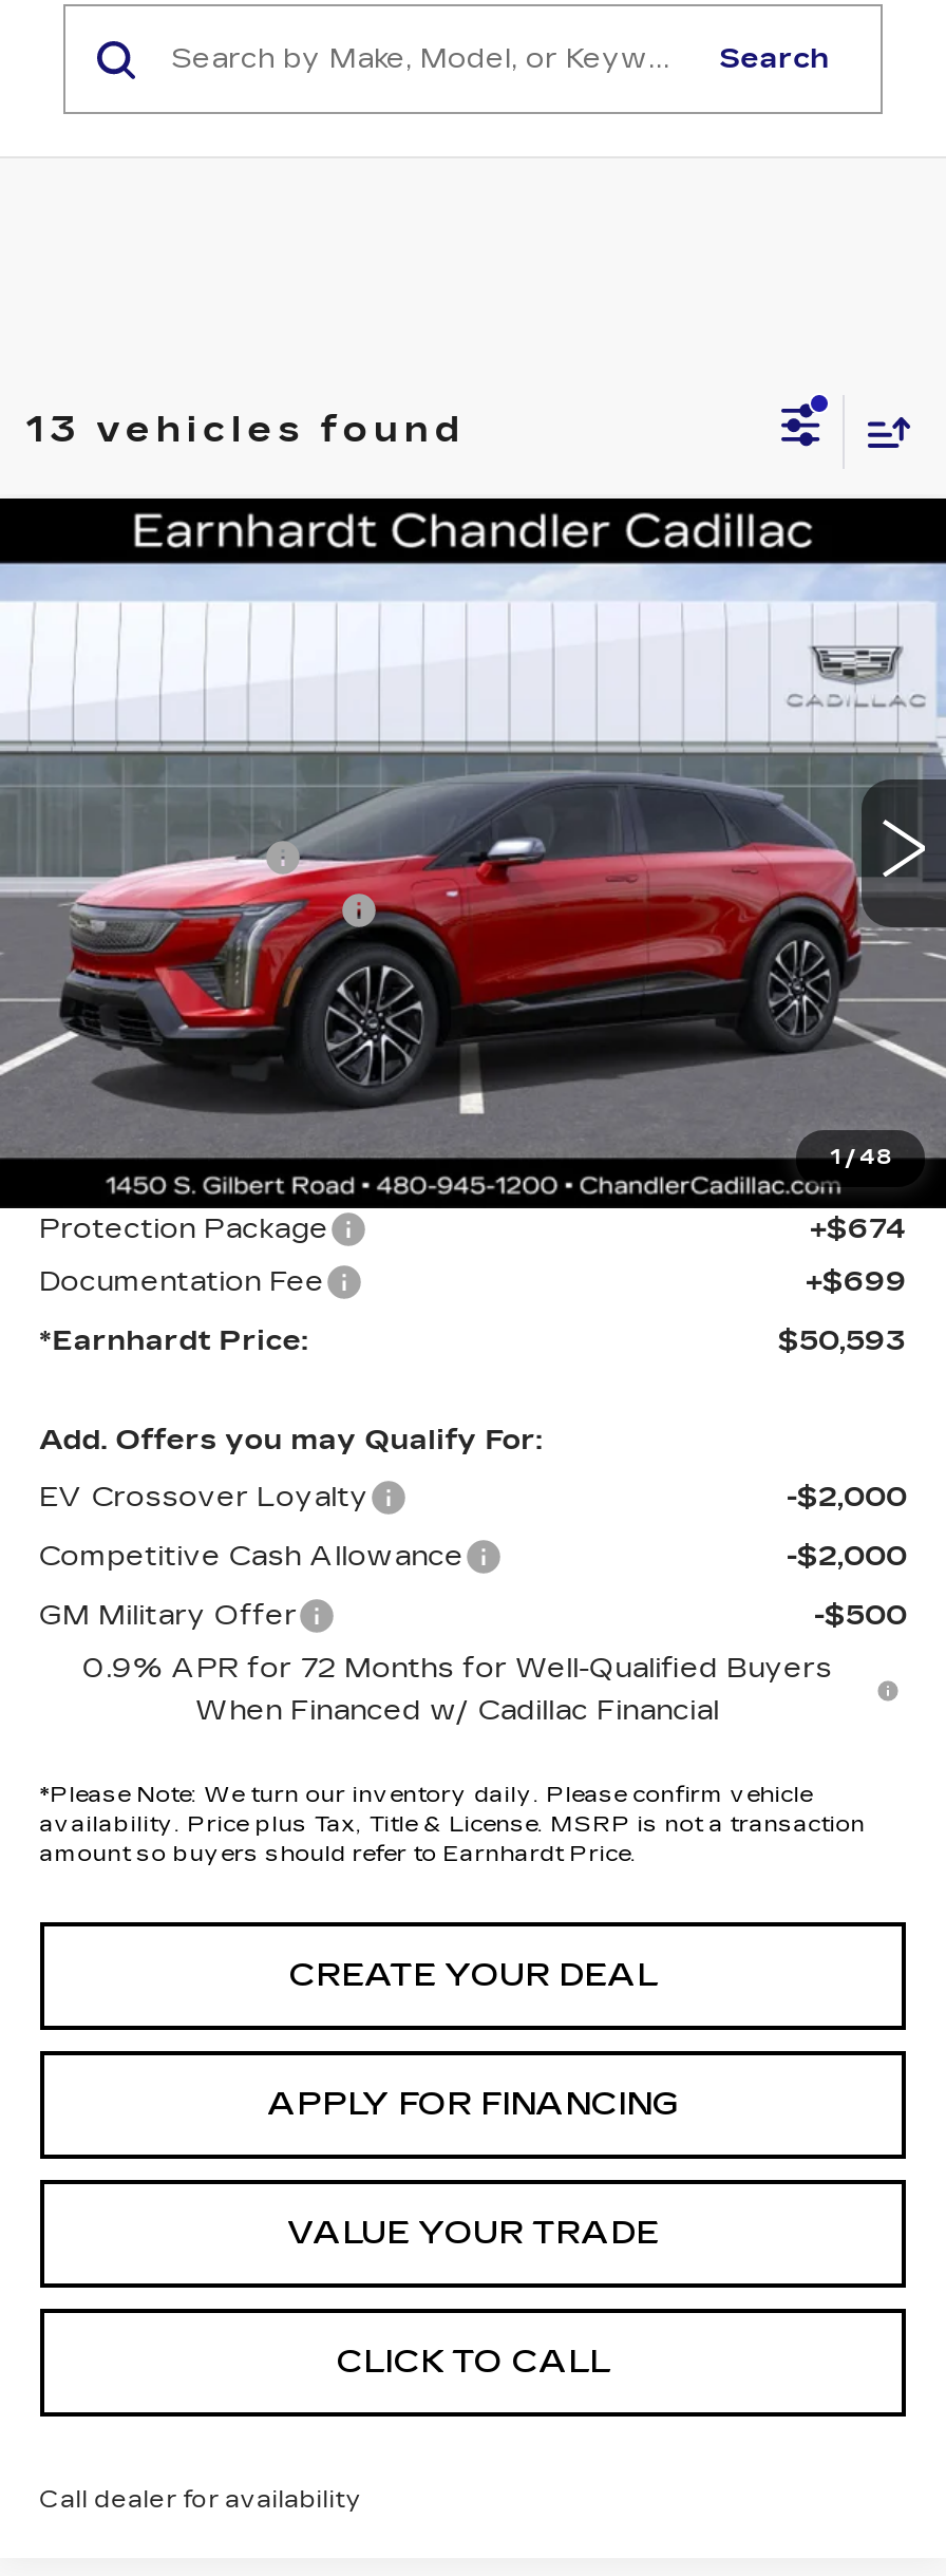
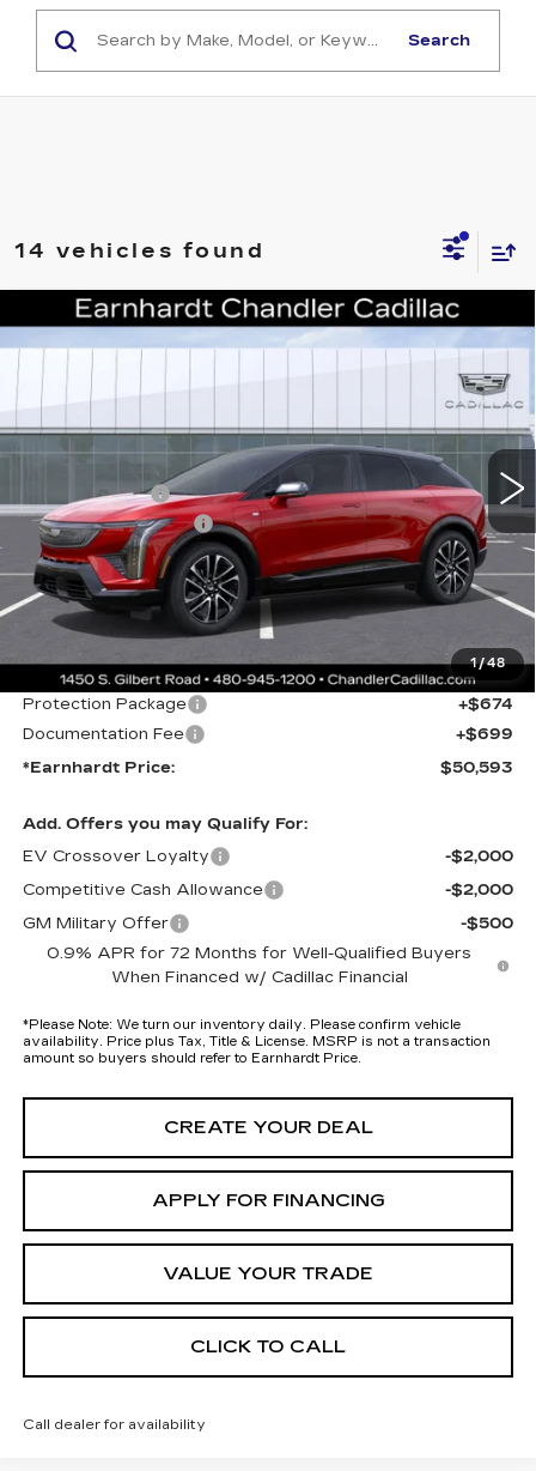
[25,407,465,451] 13 vehicles found -> [14,238,265,263] 14 vehicles found

